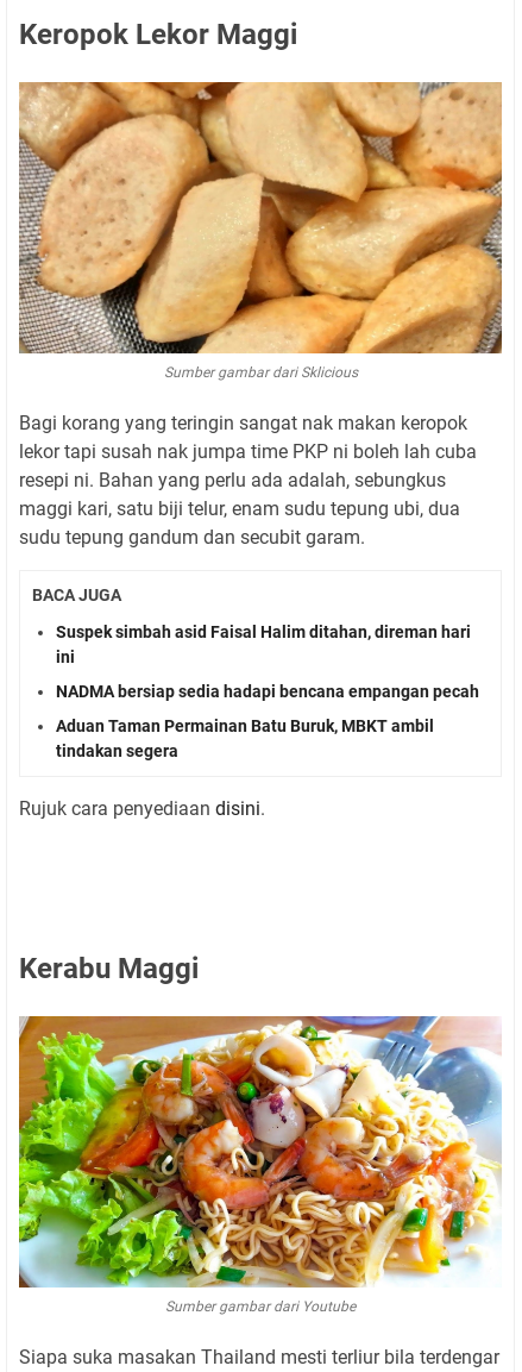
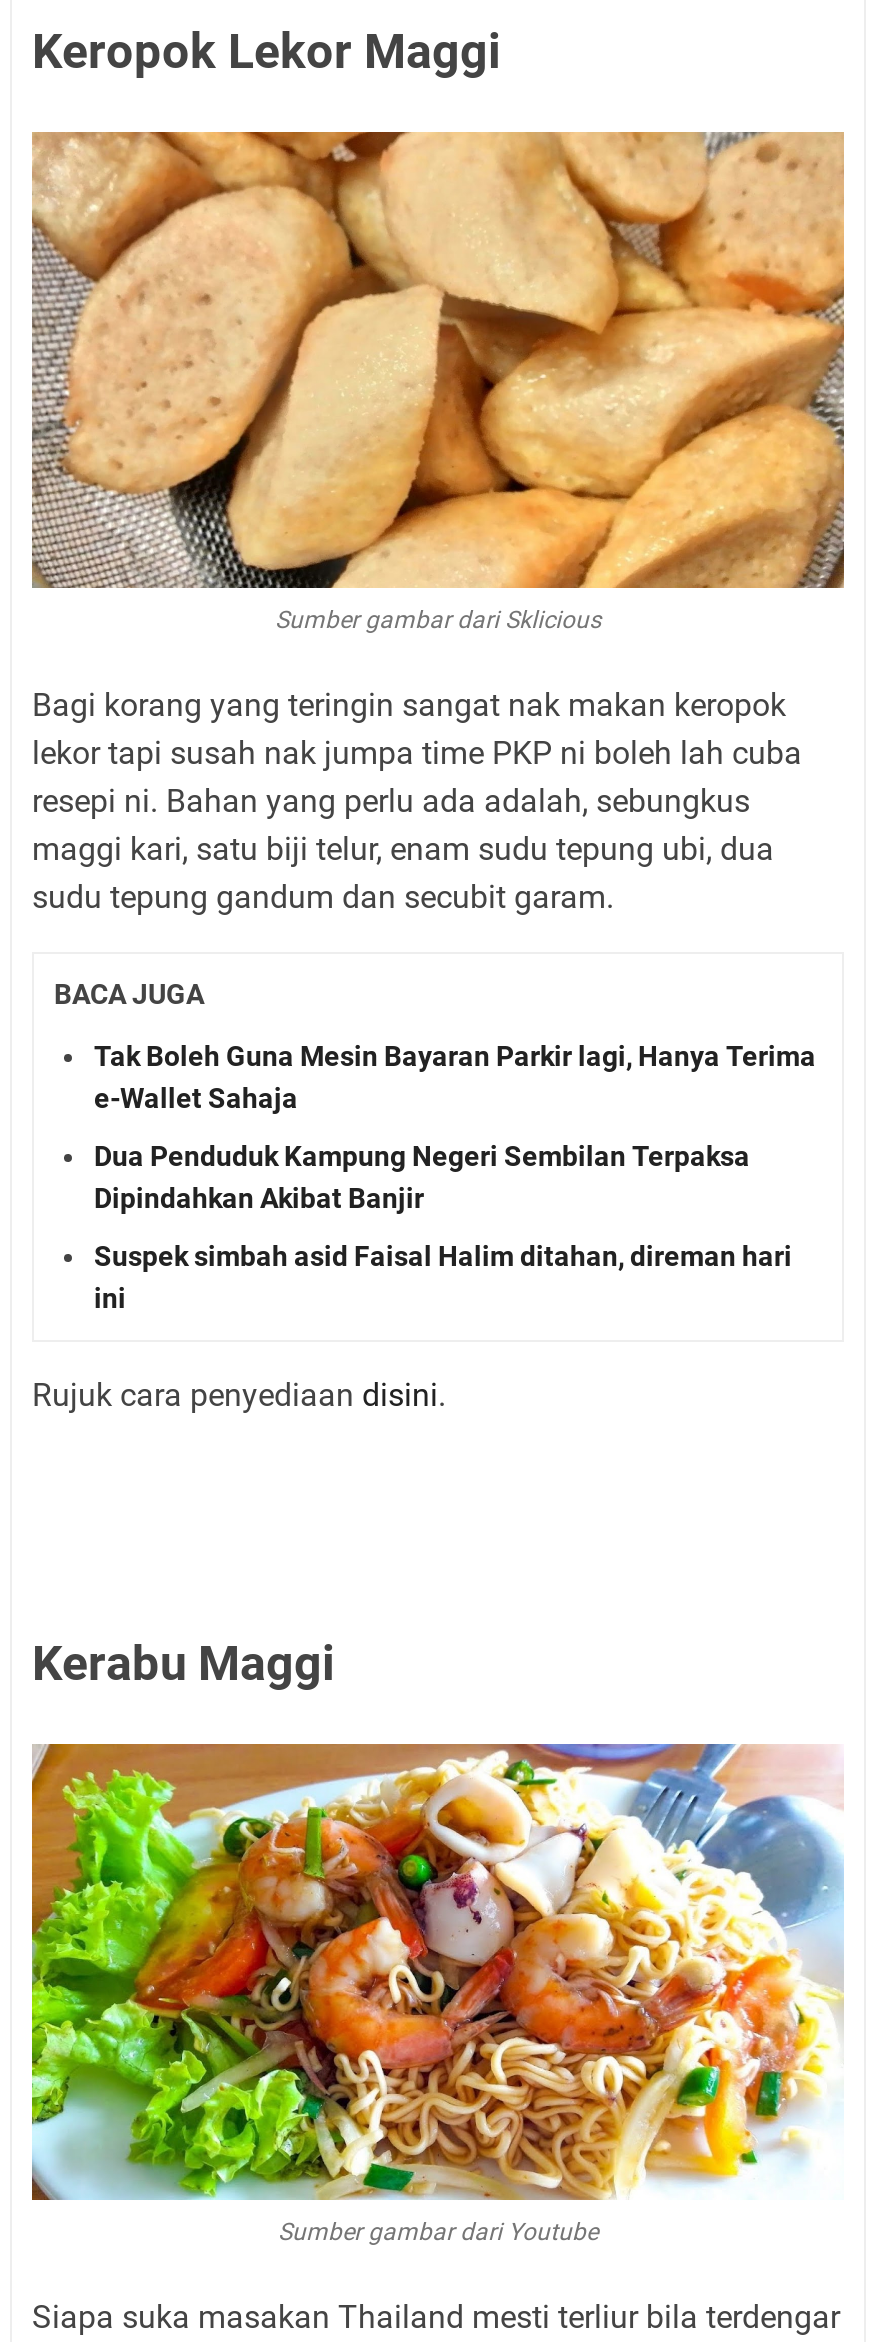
none -> [94,1039,816,1213] Tak Boleh Guna Mesin Bayaran Parkir lagi, Hanya Terima | e-Wallet Sahaja | Dua Penduduk Kampung Negeri Sembilan Terpaksa | Dipindahkan Akibat Banjir
moved [56,622,471,666] -> [94,1239,792,1313]: Suspek simbah asid Faisal Halim ditahan, direman hari | ini
[56,681,479,760] NADMA bersiap sedia hadapi bencana empangan pecah | Aduan Taman Permainan Batu Buruk, MBKT ambil | tindakan segera -> none

